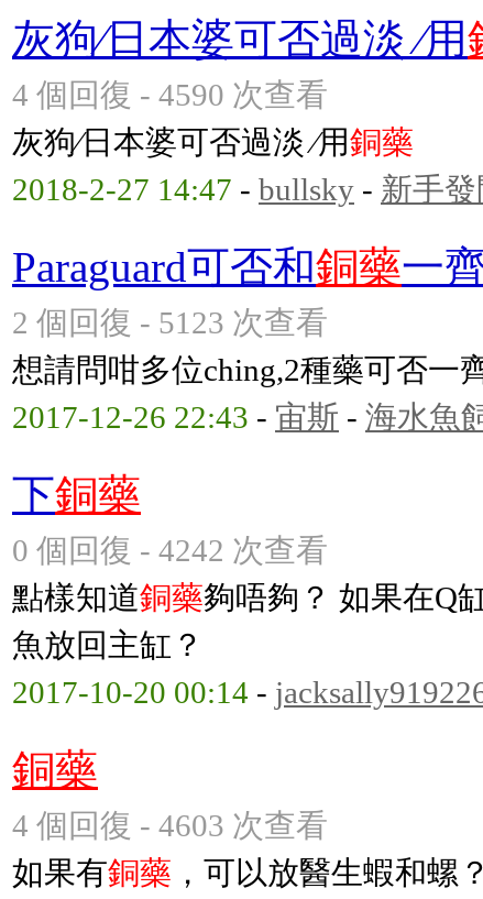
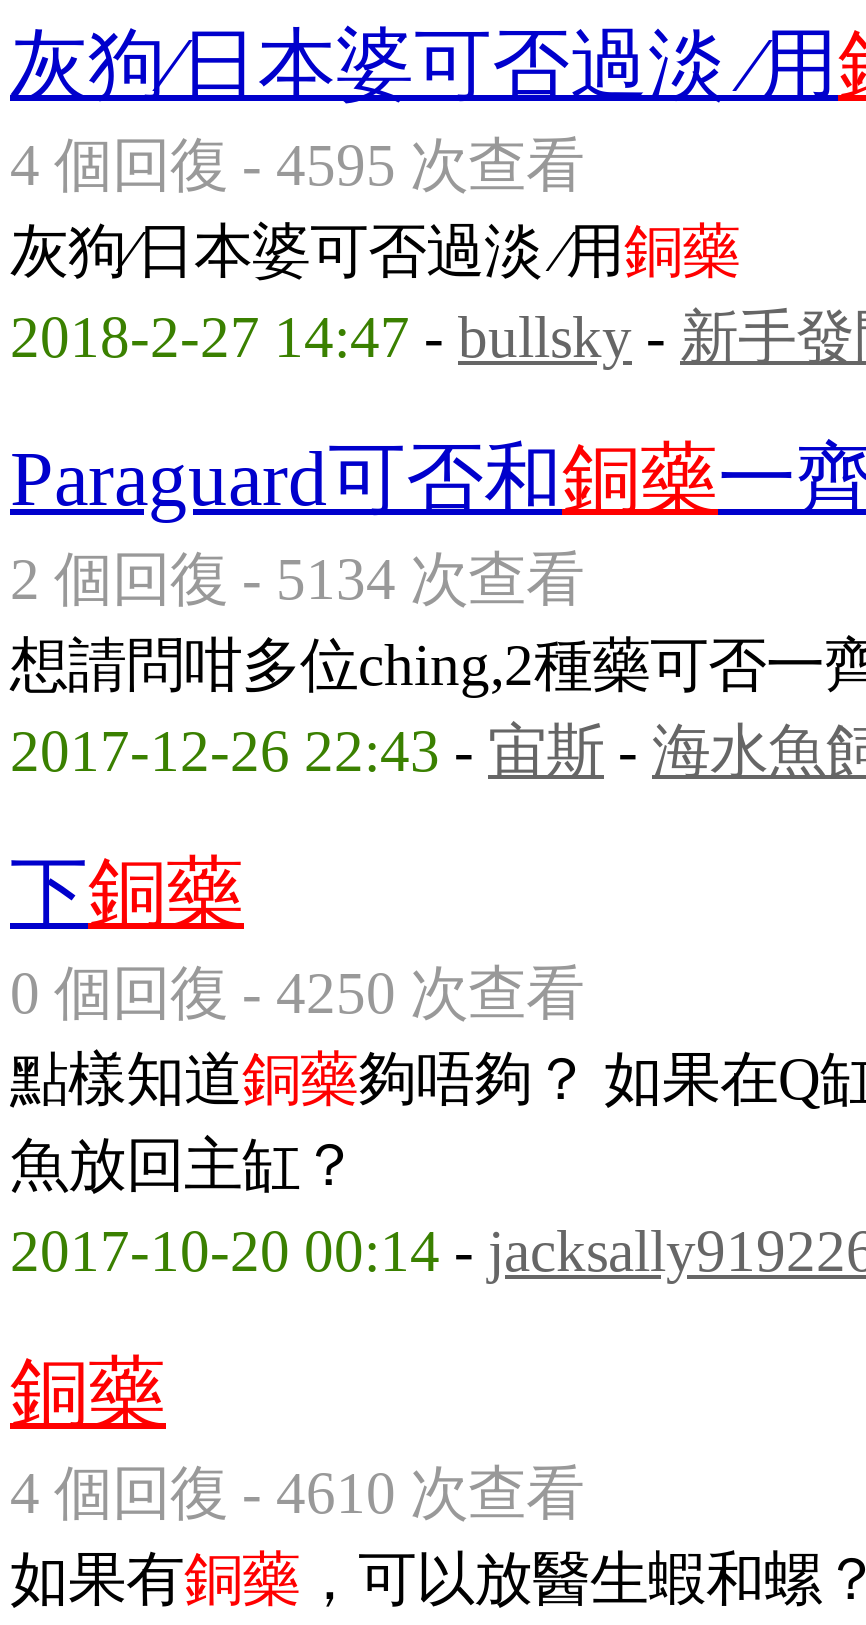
[12,77,328,112] 4 個回復 - 4590 次查看 -> [10,133,584,197] 4 個回復 - 4595 次查看
[12,305,328,340] 2 個回復 - 5123 次查看 -> [10,547,584,611] 2 個回復 - 5134 次查看
[12,533,328,568] 0 個回復 - 4242 次查看 -> [10,961,584,1025] 0 個回復 - 4250 次查看
[12,808,328,843] 4 個回復 - 4603 次查看 -> [10,1461,584,1525] 4 個回復 - 4610 次查看

